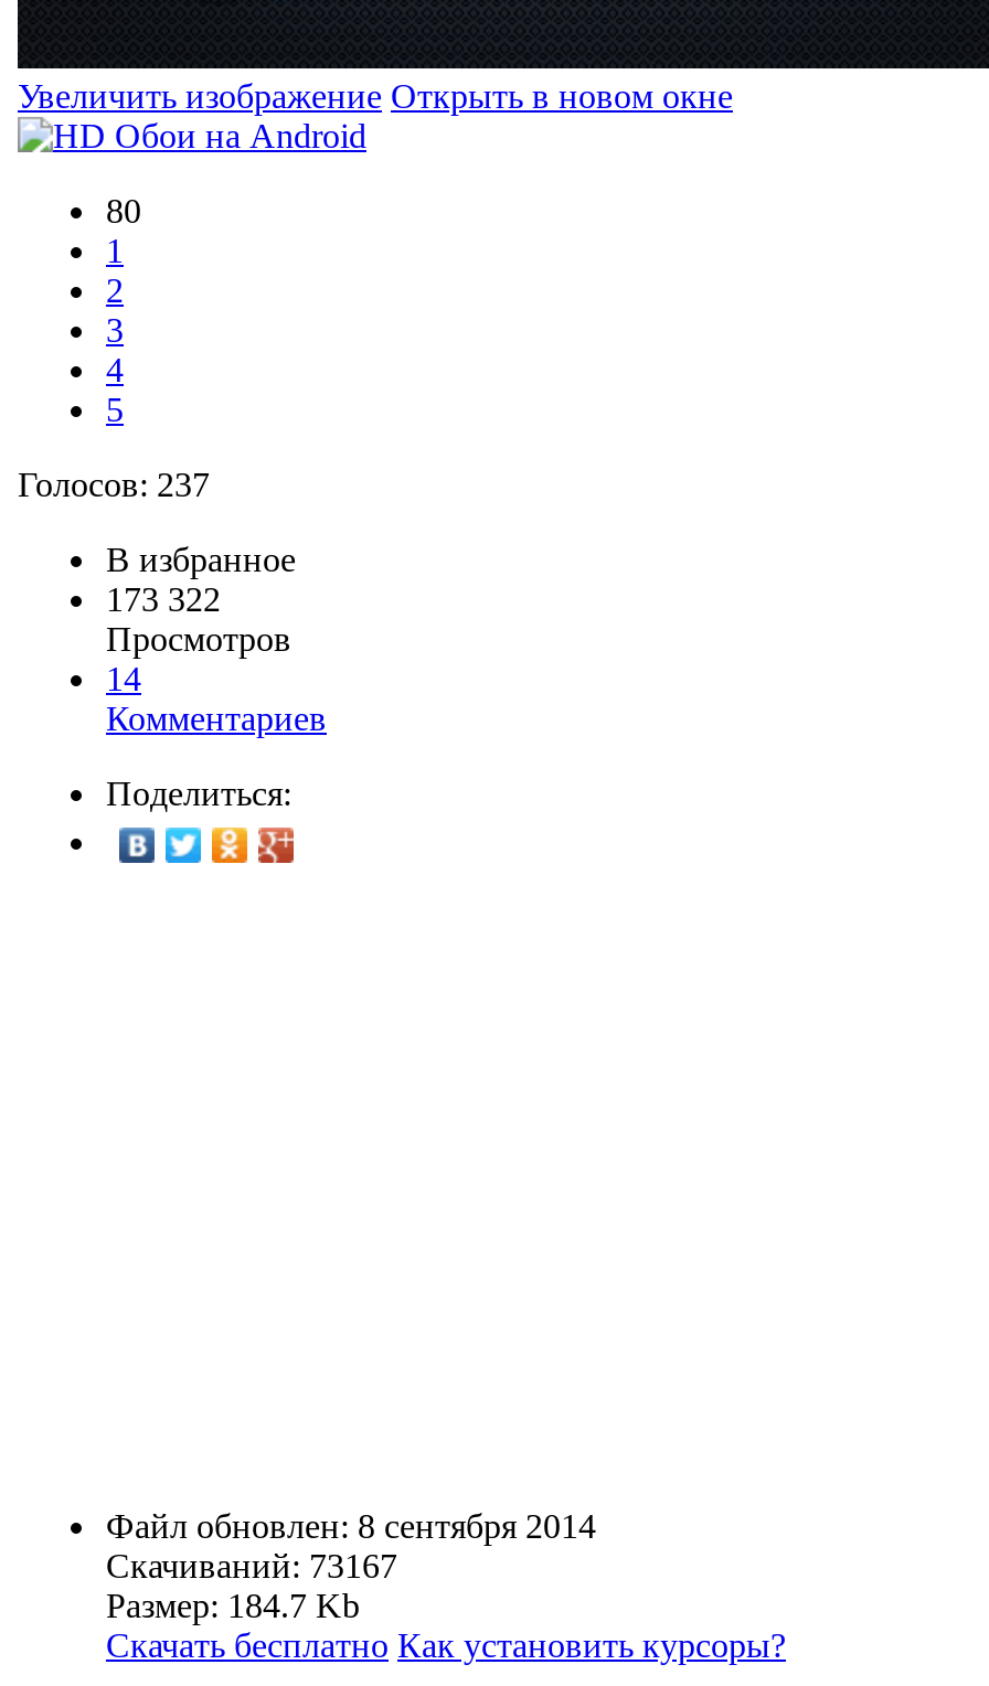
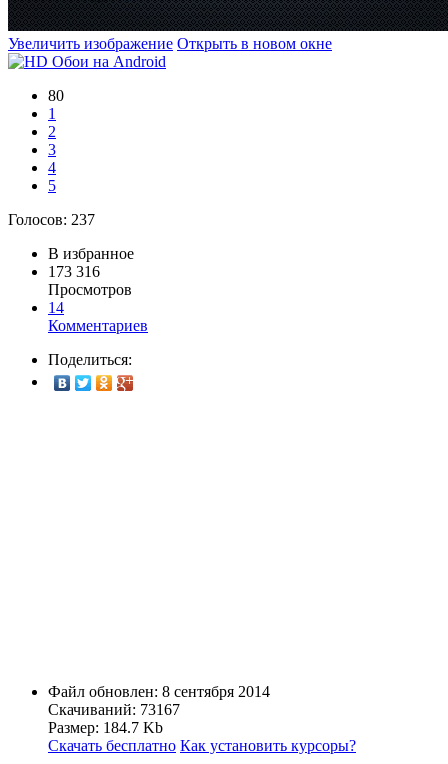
[106,581,221,619] 173 322 -> [48,263,100,280] 173 316

